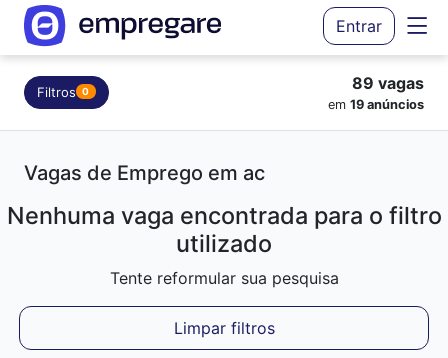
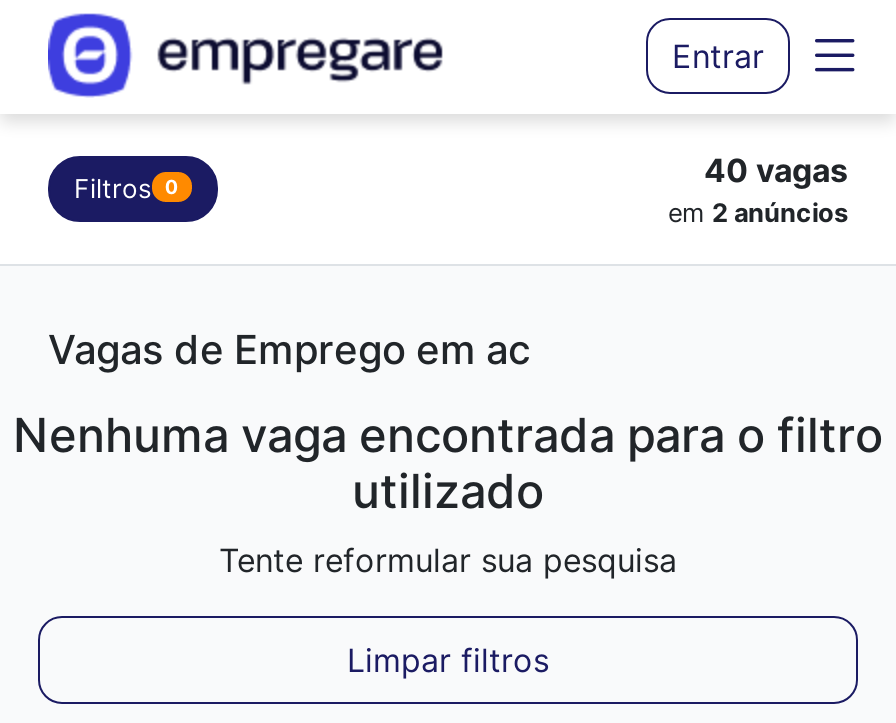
[352,73,424,93] 89 vagas -> [704,150,848,190] 40 vagas
[328,97,424,112] em 19 anúncios -> [668,198,848,228] em 2 anúncios

